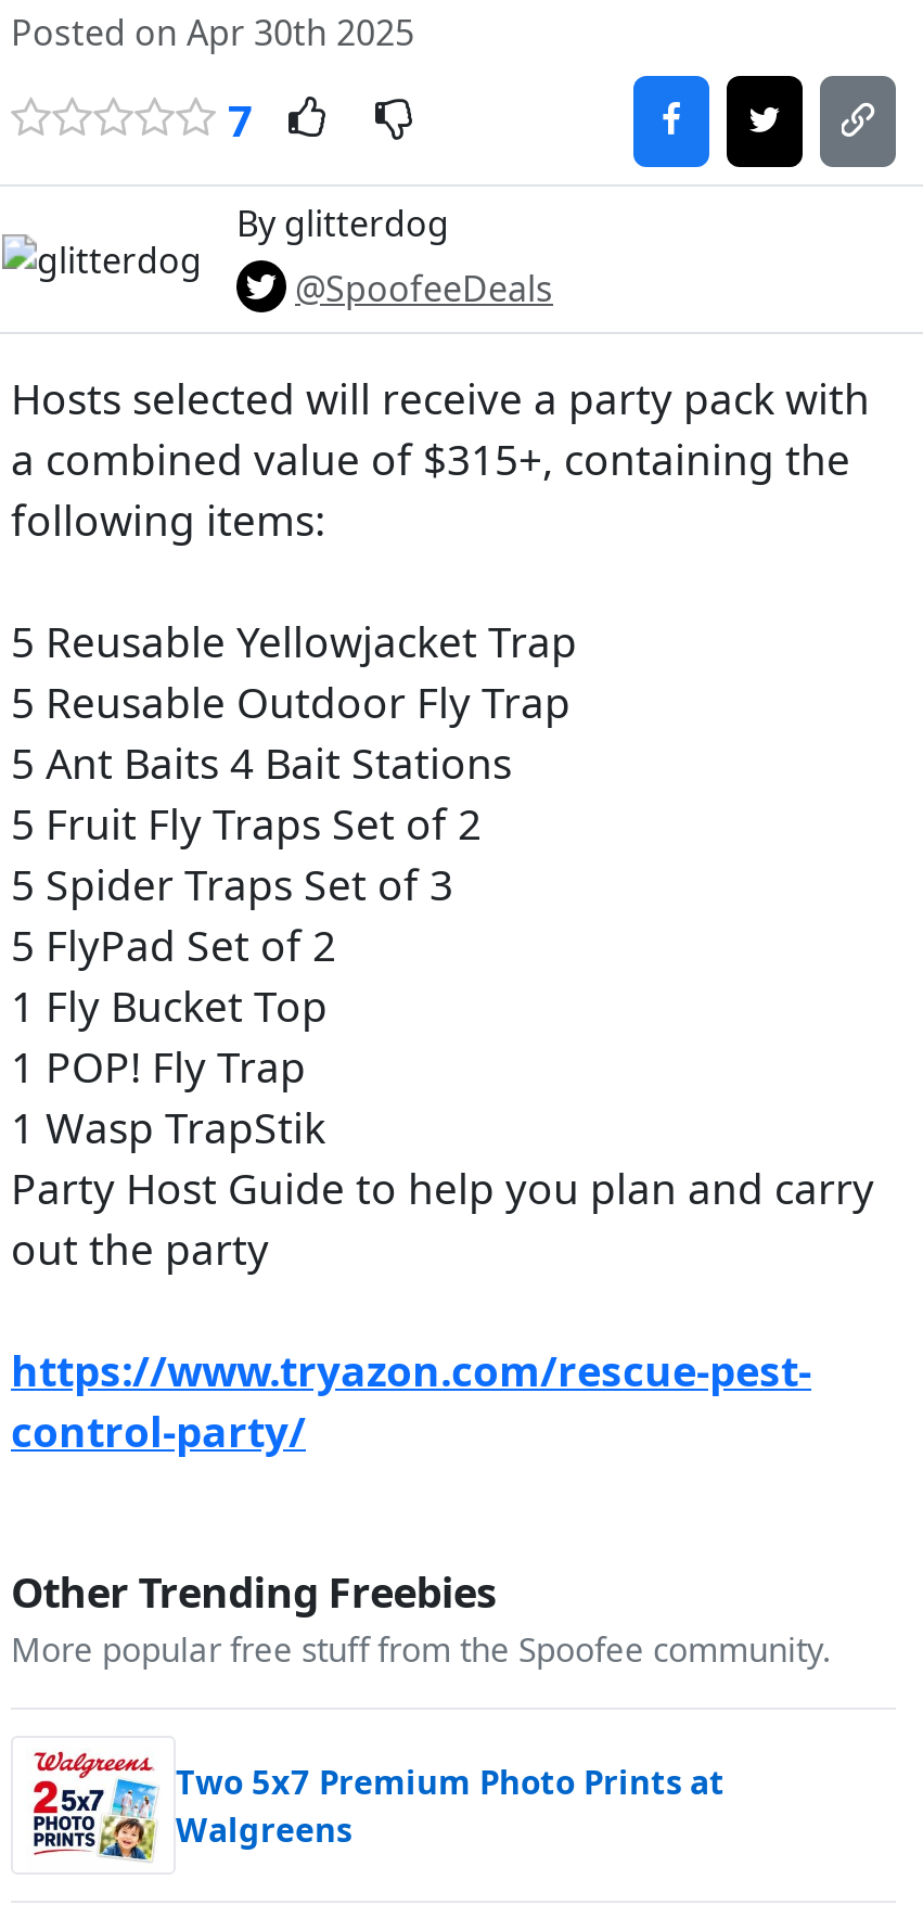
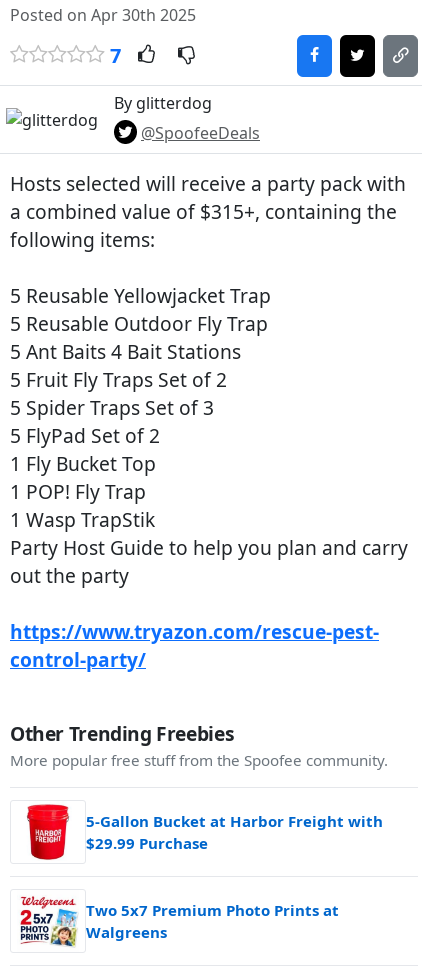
none -> [26,803,383,861] [image] | 5-Gallon Bucket at Harbor Freight with | $29.99 Purchase

